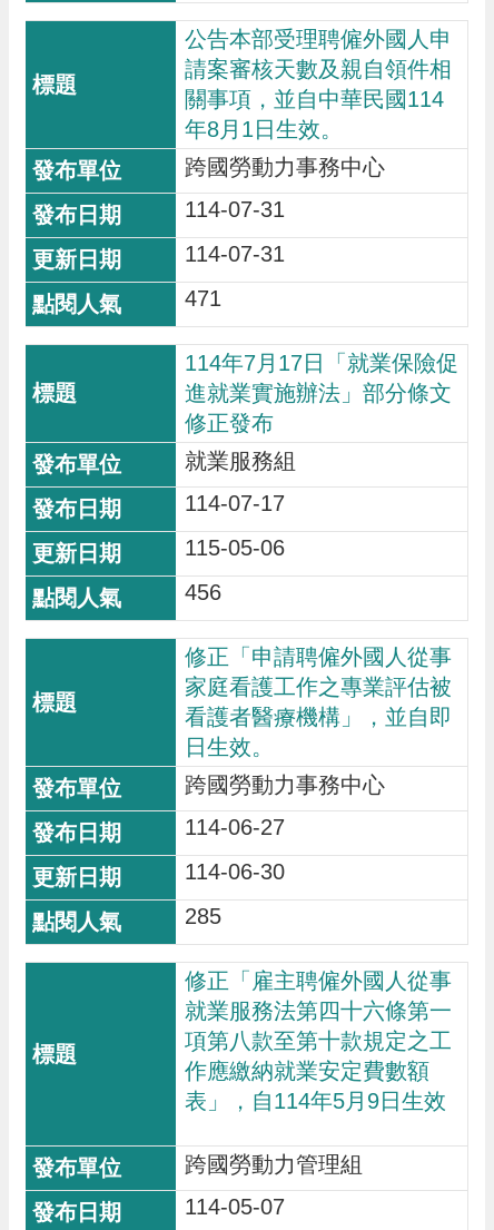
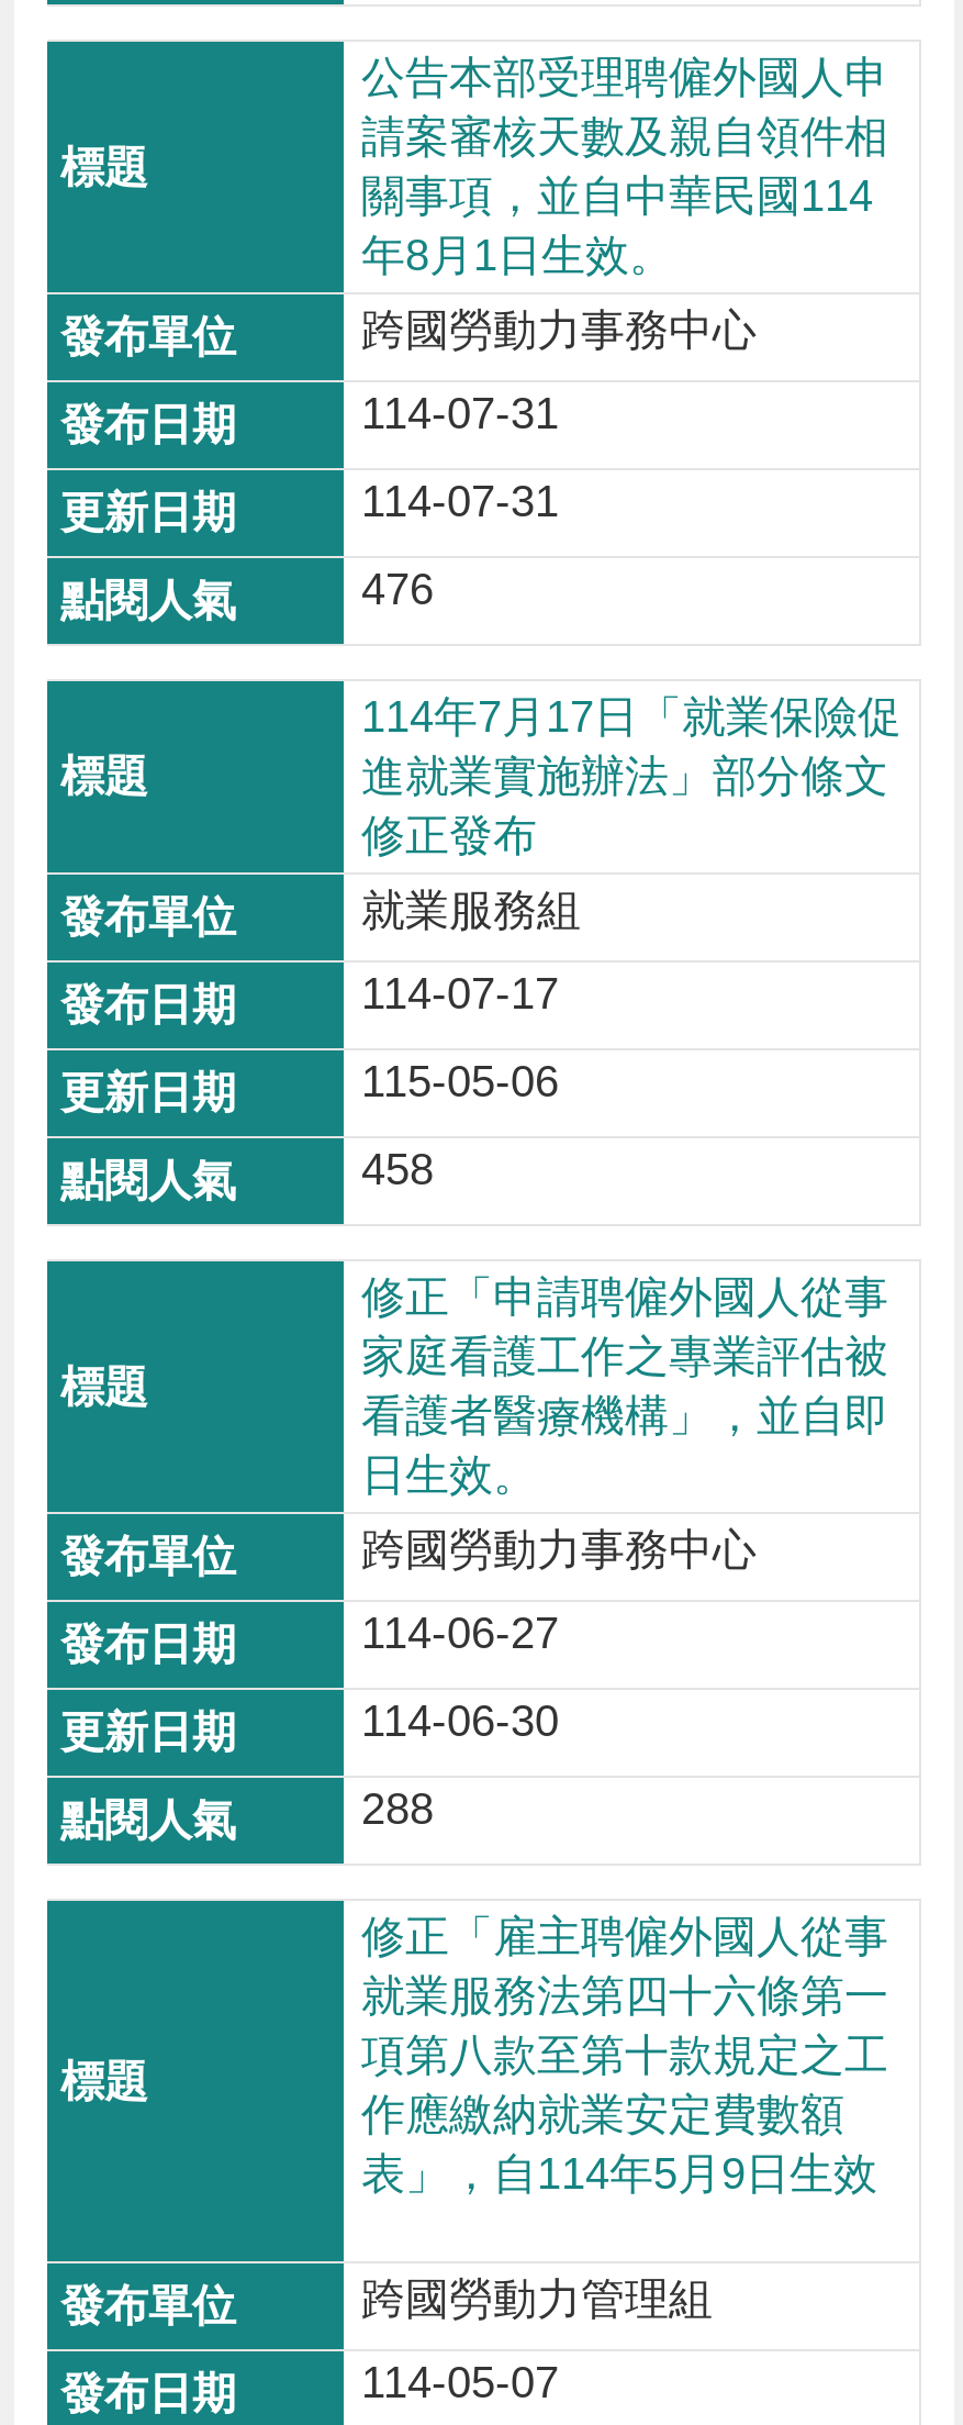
[185,286,221,311] 471 -> [361,565,434,613] 476
[185,580,221,604] 456 -> [361,1145,434,1193] 458
[185,904,221,928] 285 -> [361,1784,434,1833] 288

